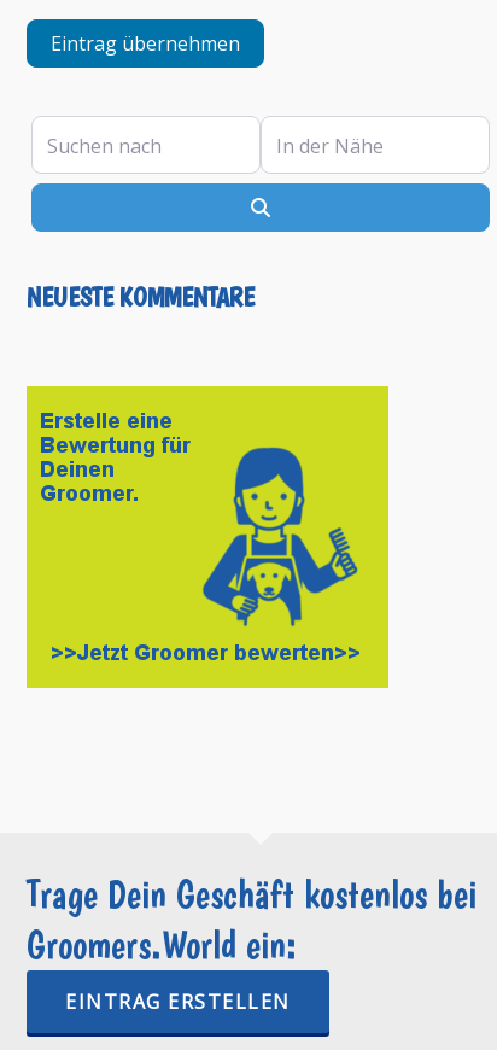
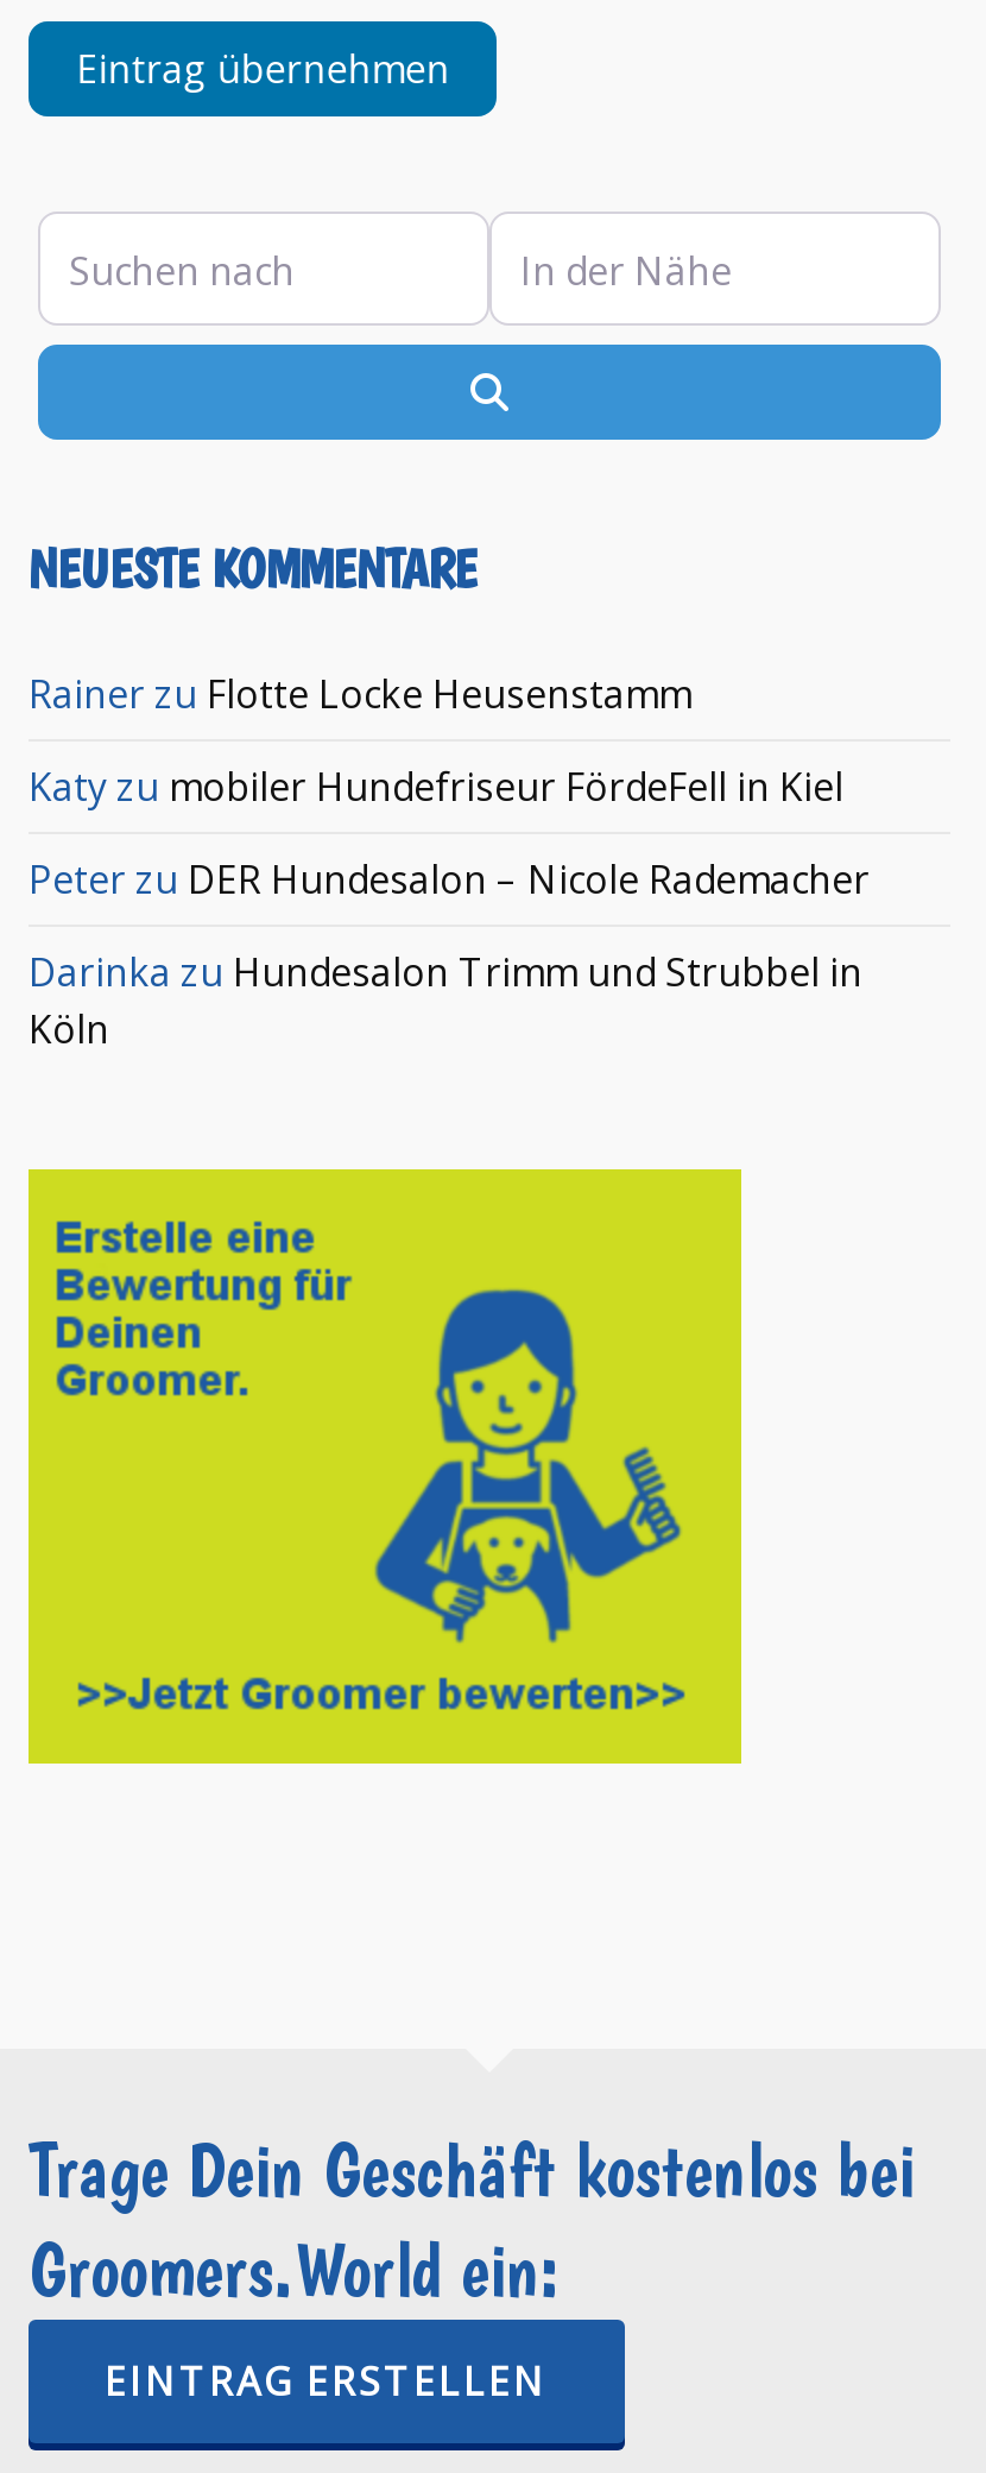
none -> [29,669,870,1056] Rainer zu Flotte Locke Heusenstamm | Katy zu mobiler Hundefriseur FördeFell in Kiel | Peter zu DER Hundesalon – Nicole Rademacher | Darinka zu Hundesalon Trimm und Strubbel in | Köln

